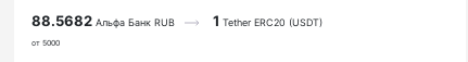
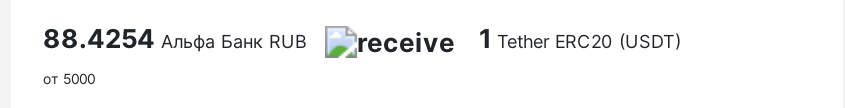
[31,12,175,30] 88.5682 Альфа Банк RUB -> [43,23,307,55] 88.4254 Альфа Банк RUB

